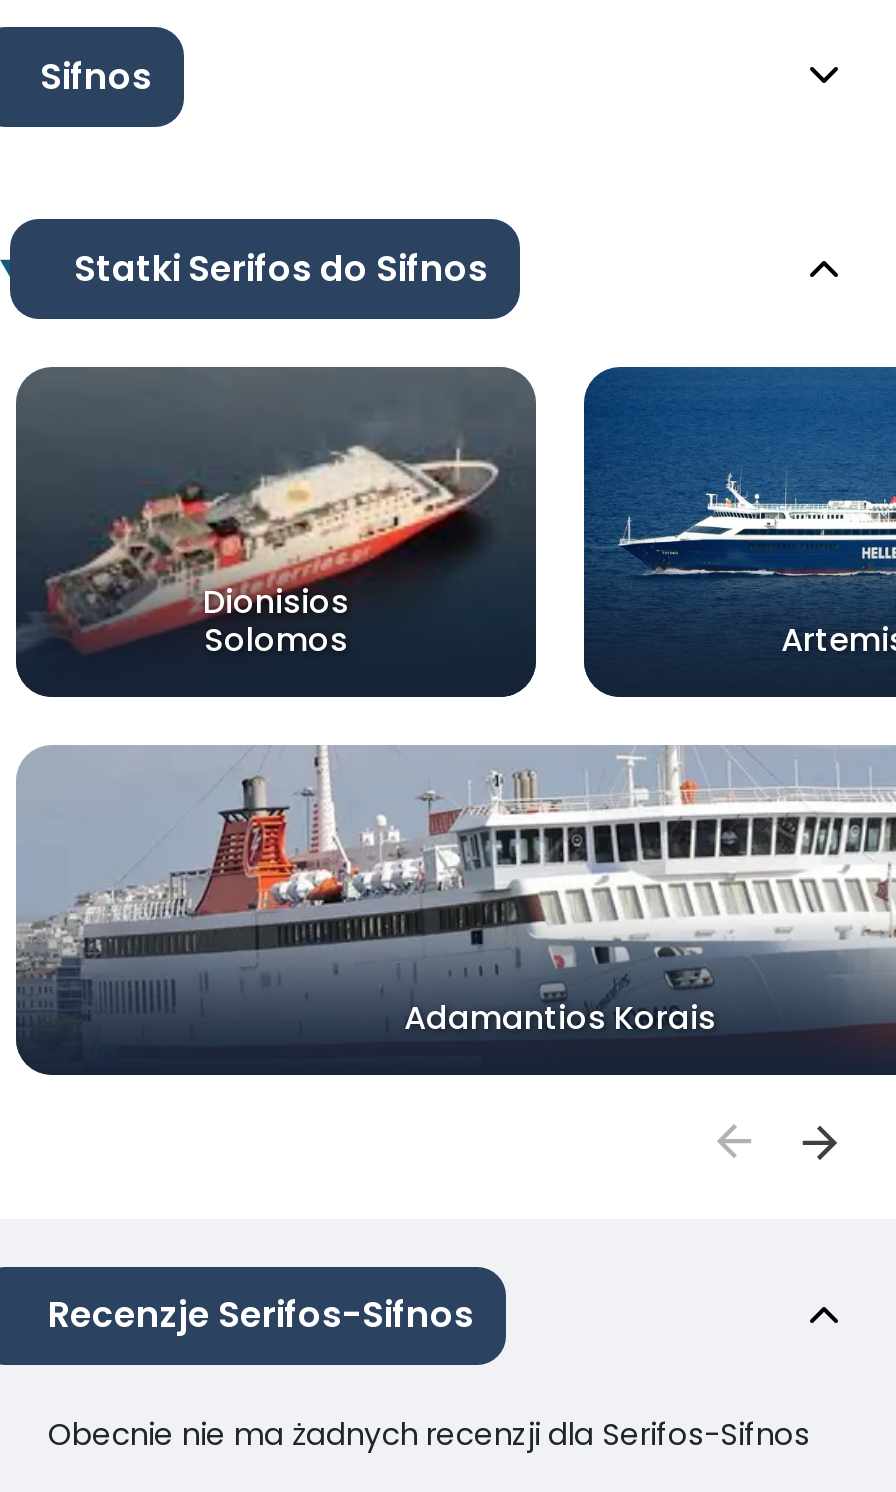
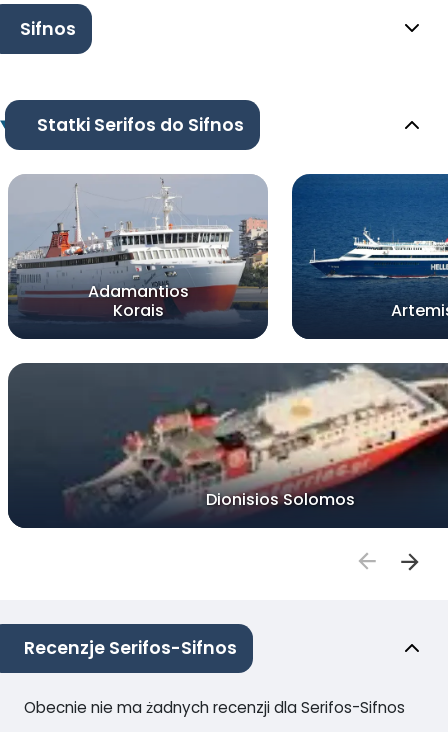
[16,367,538,663] [image] | Dionisios | Solomos -> [7,175,268,323] [image] | Adamantios | Korais
[16,745,890,1040] [image] | Adamantios Korais -> [8,363,445,510] [image] | Dionisios Solomos

